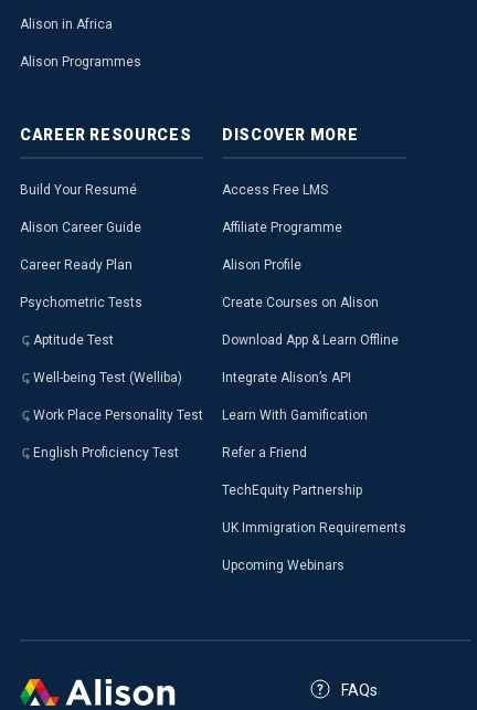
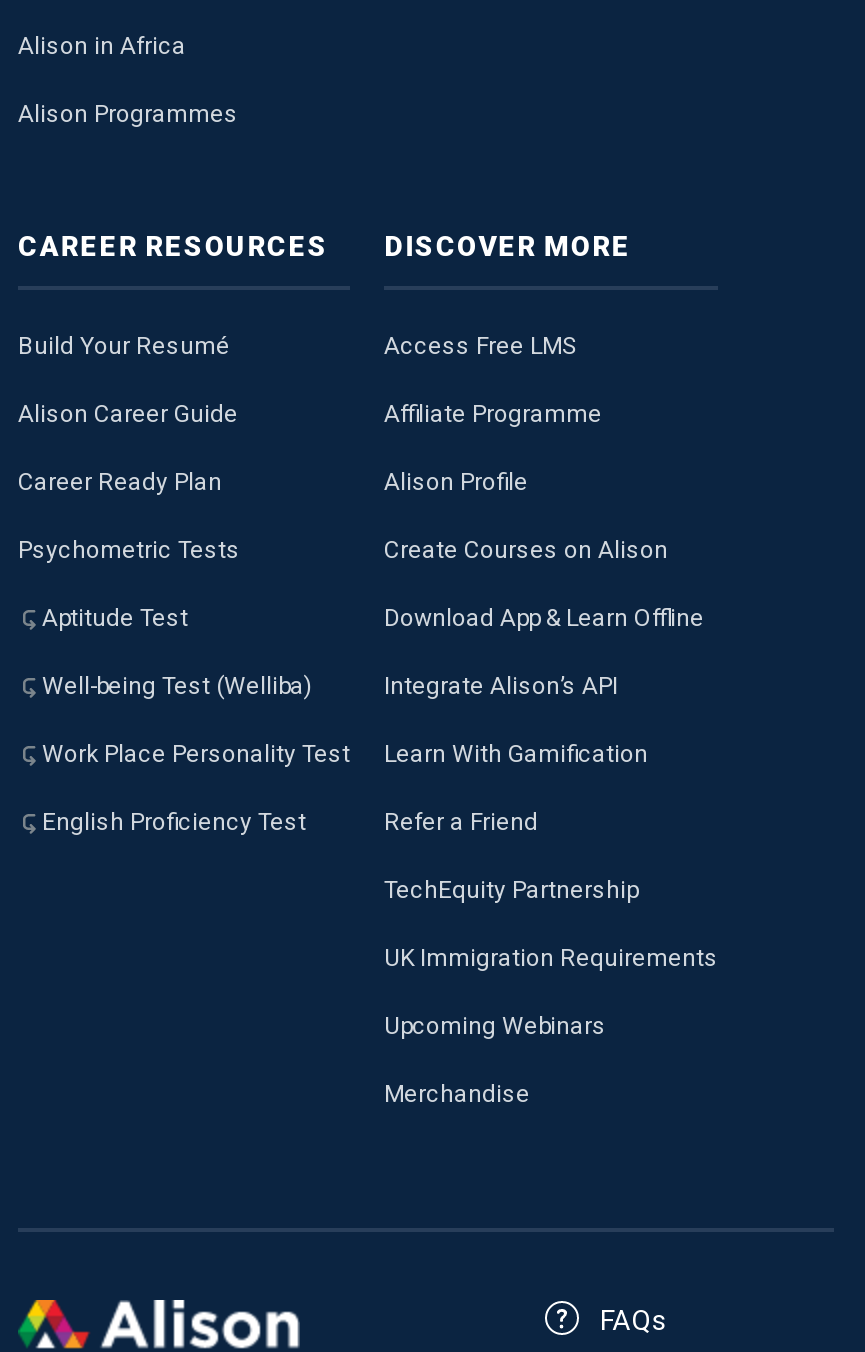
none -> [384,1079,530,1107] Merchandise

